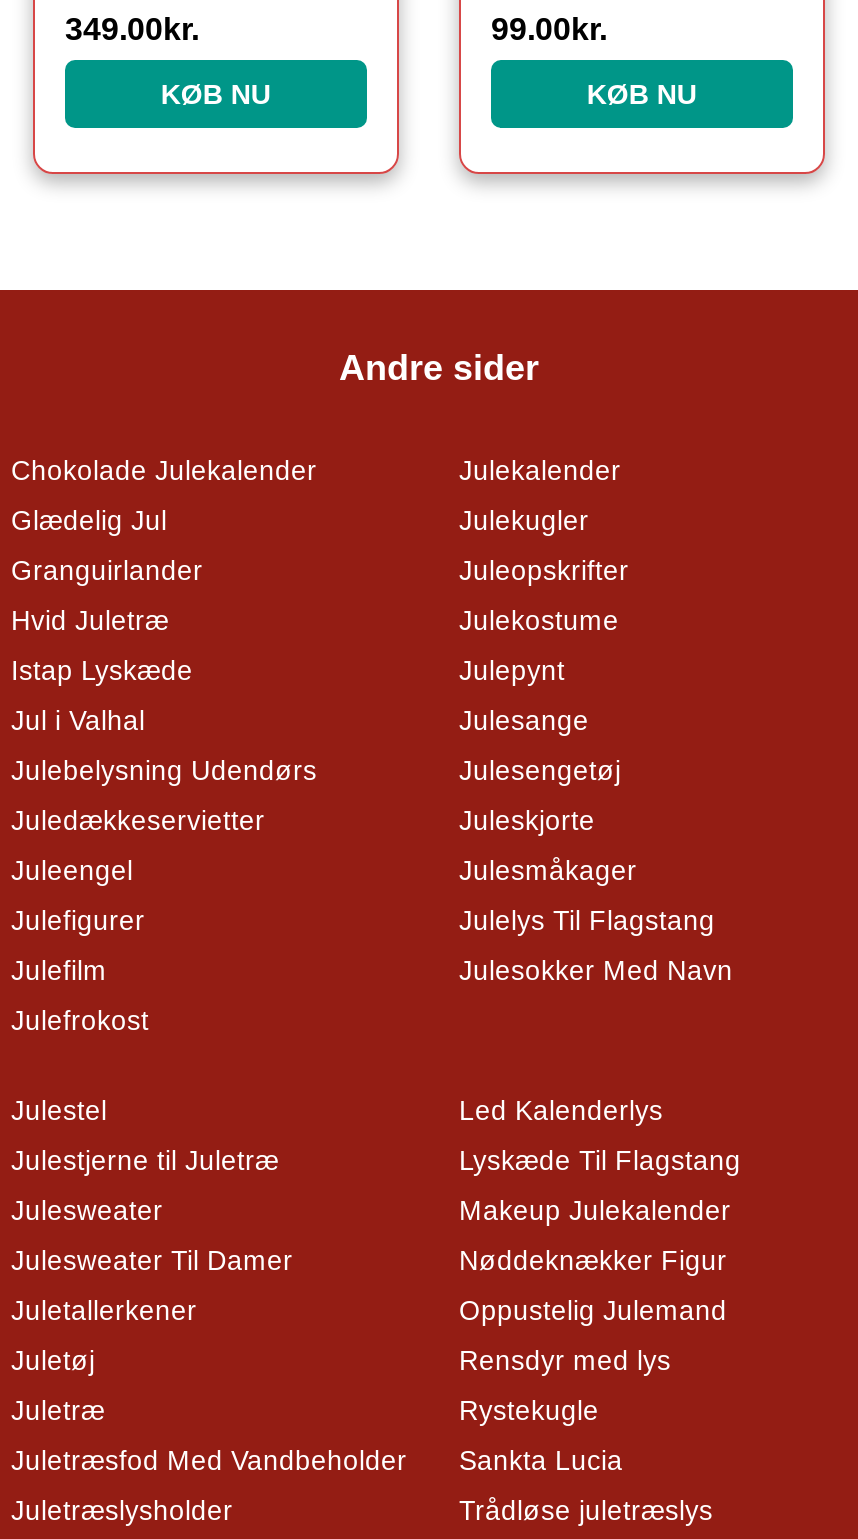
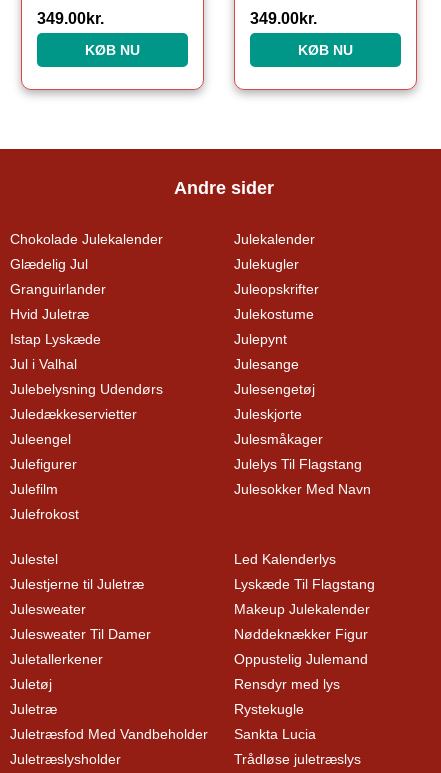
[491,13,607,47] 99.00kr. -> [250,10,317,27] 349.00kr.

